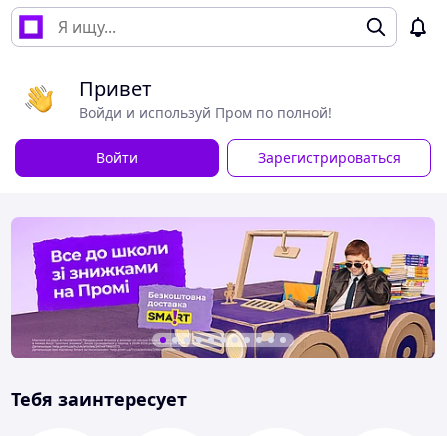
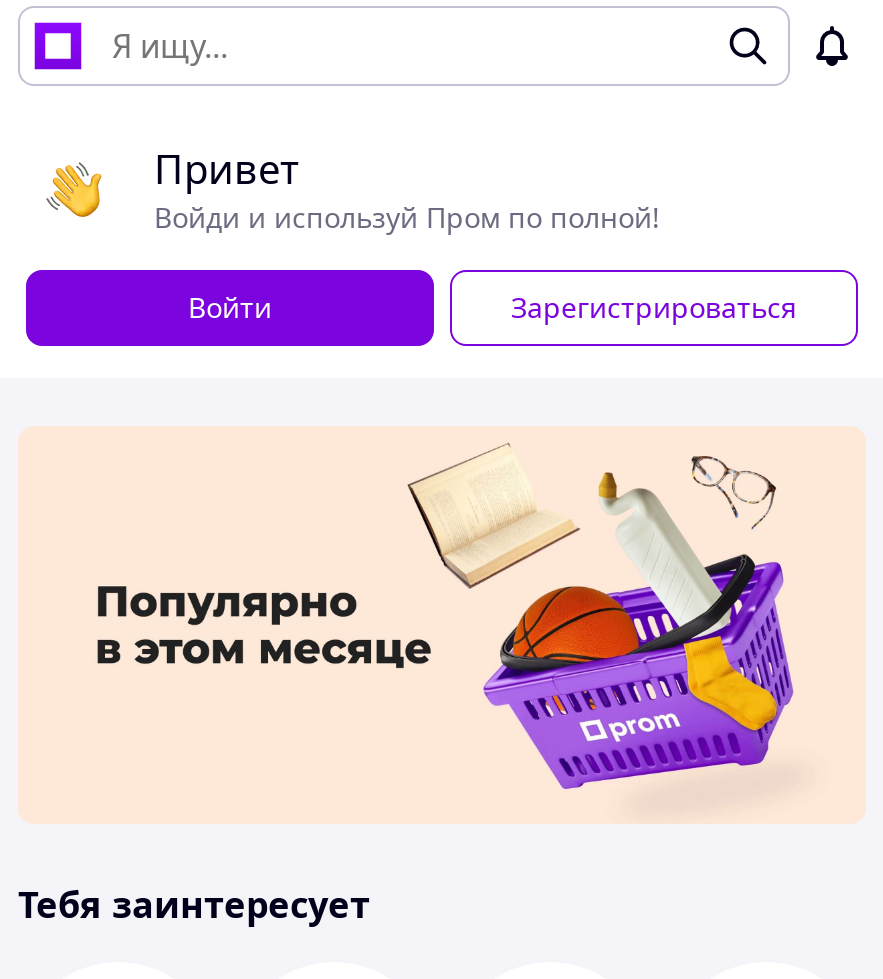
[10,217,436,359] [image] -> [20,428,864,822] [image]

